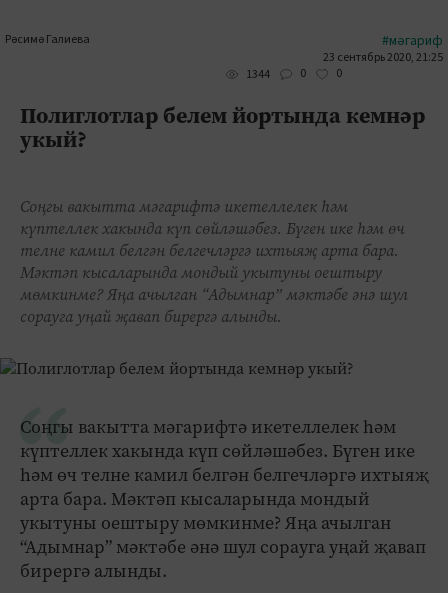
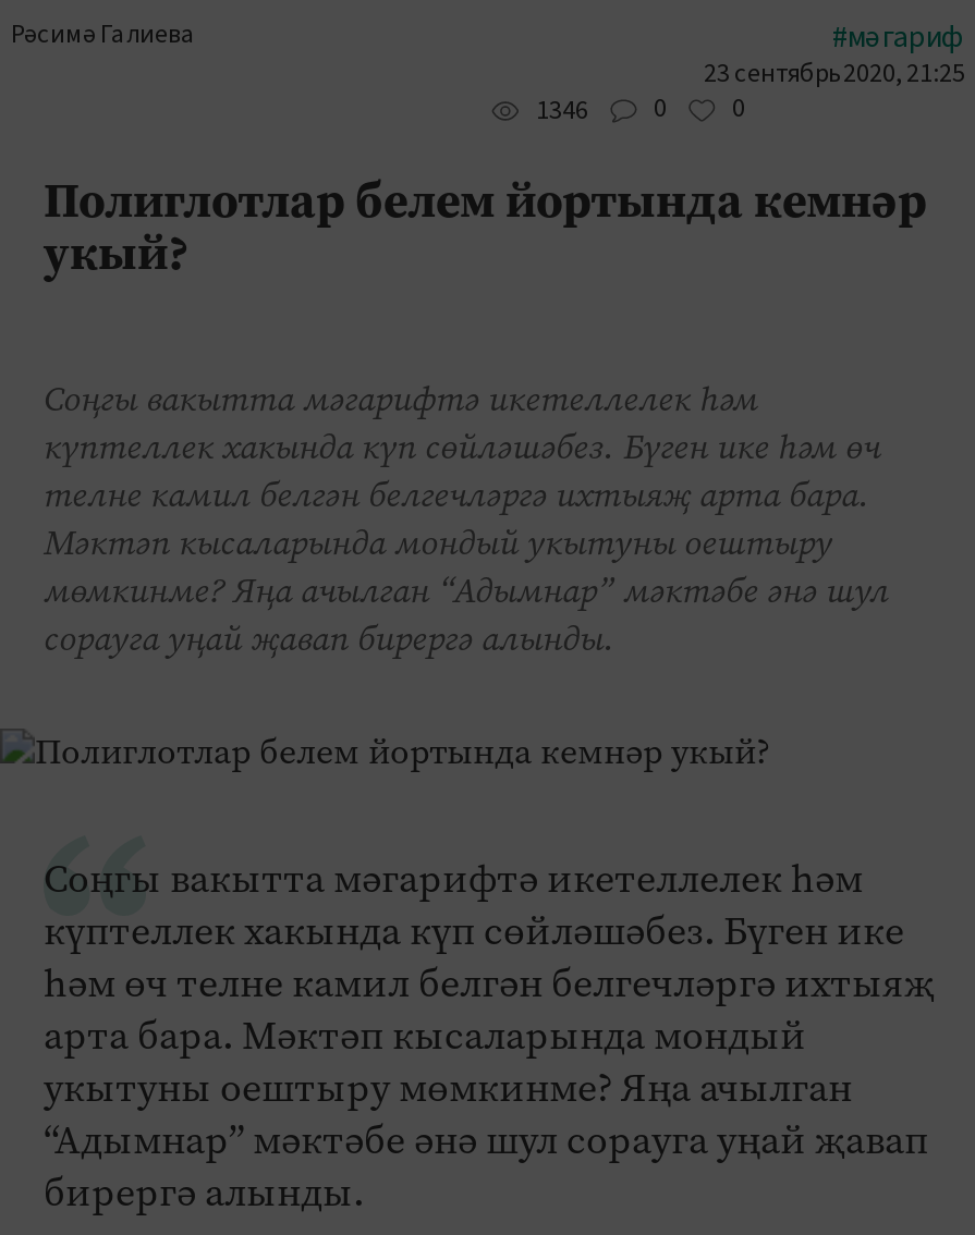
[246,65,342,83] 1344 0 0 -> [536,91,745,130] 1346 0 0

